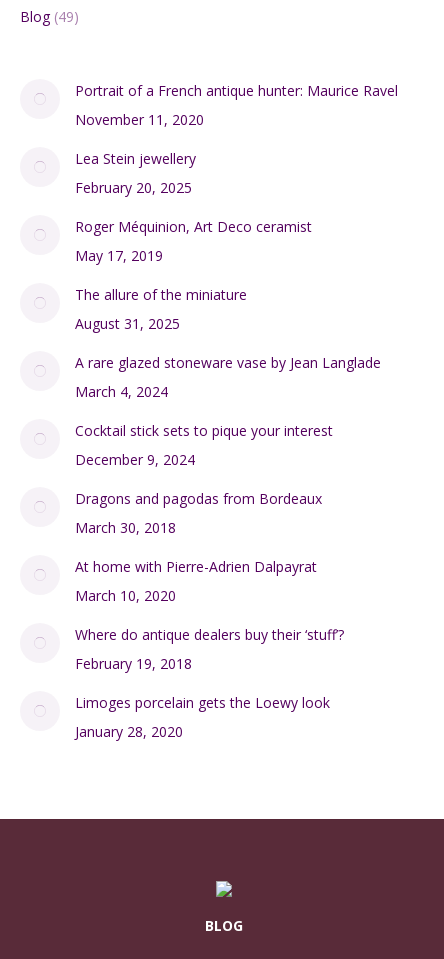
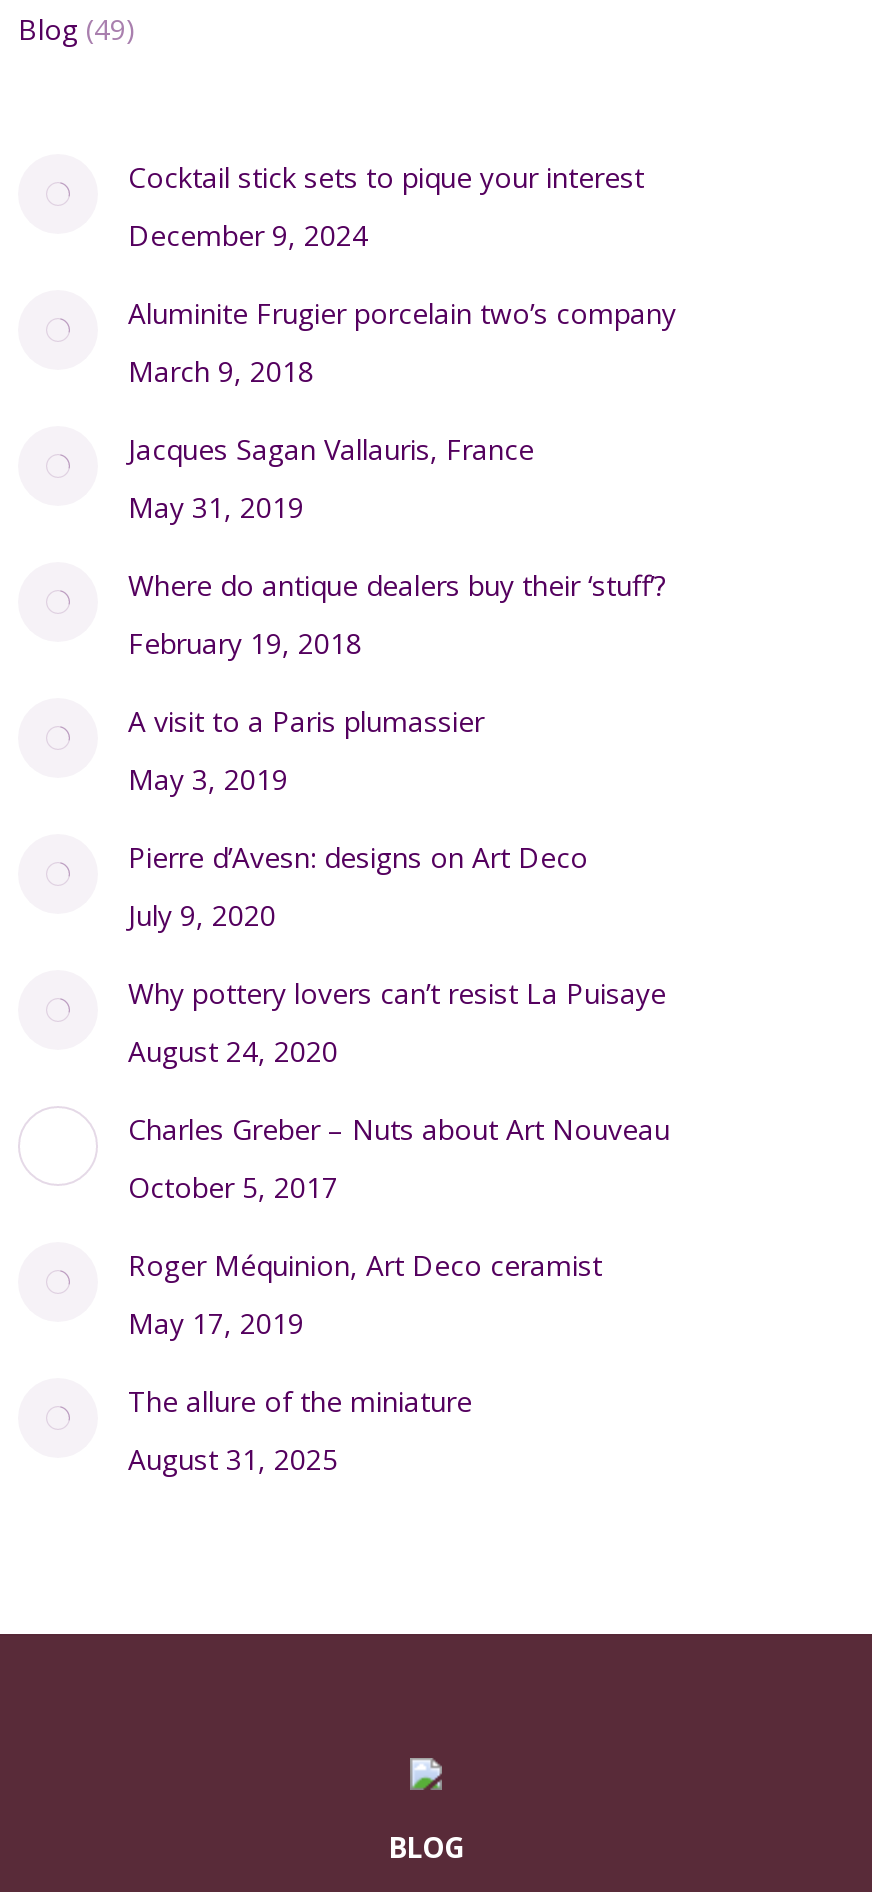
[75,81,398,197] Portrait of a French antique hunter: Maurice Ravel | November 11, 2020 | Lea Stein jewellery | February 20, 2025 -> [128,294,676,1206] Aluminite Frugier porcelain two’s company | March 9, 2018 | Jacques Sagan Vallauris, France | May 31, 2019 | A visit to a Paris plumassier | May 3, 2019 | Pierre d’Avesn: designs on Art Deco | July 9, 2020 | Why pottery lovers can’t resist La Puisaye | August 24, 2020 | Charles Greber – Nuts about Art Nouveau | October 5, 2017
moved [75,217,312,333] -> [128,1246,602,1478]: Roger Méquinion, Art Deco ceramist | May 17, 2019 | The allure of the miniature | August 31, 2025
[75,353,381,741] A rare glazed stoneware vase by Jean Langlade | March 4, 2024 | Dragons and pagodas from Bordeaux | March 30, 2018 | At home with Pierre-Adrien Dalpayrat | March 10, 2020 | Limoges porcelain gets the Loewy look | January 28, 2020 -> none
moved [75,421,333,469] -> [128,158,644,254]: Cocktail stick sets to pique your interest | December 9, 2024
moved [75,625,344,673] -> [128,566,666,662]: Where do antique dealers buy their ‘stuff’? | February 19, 2018

